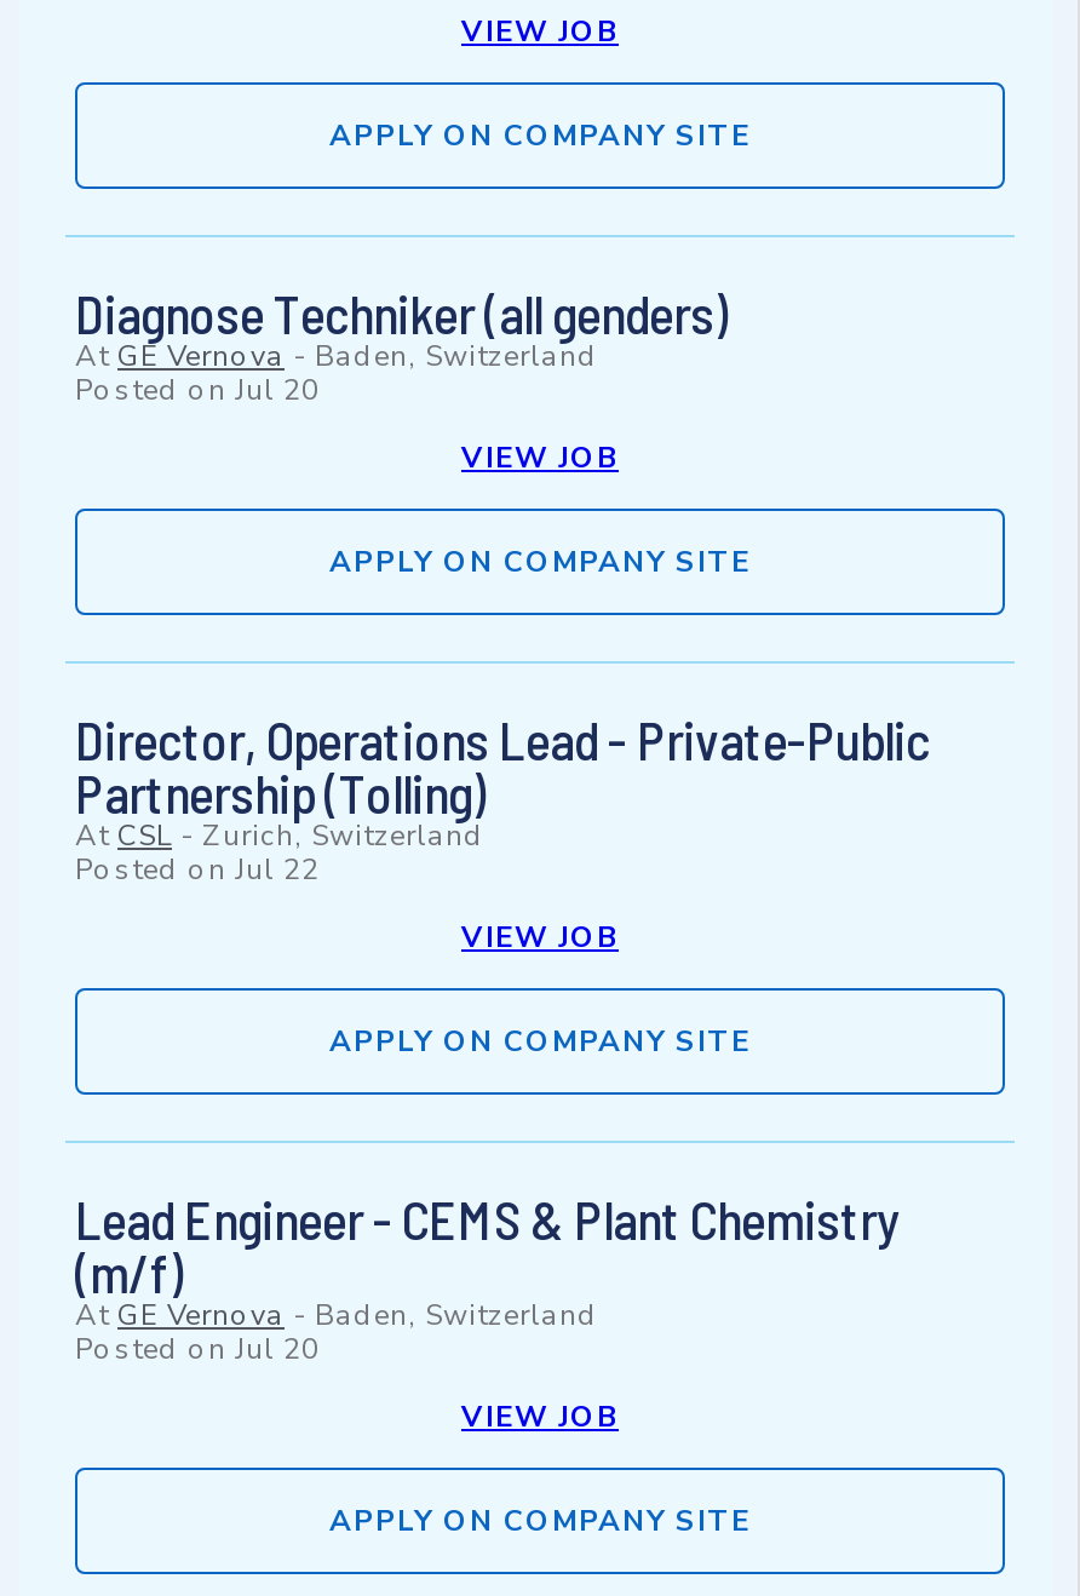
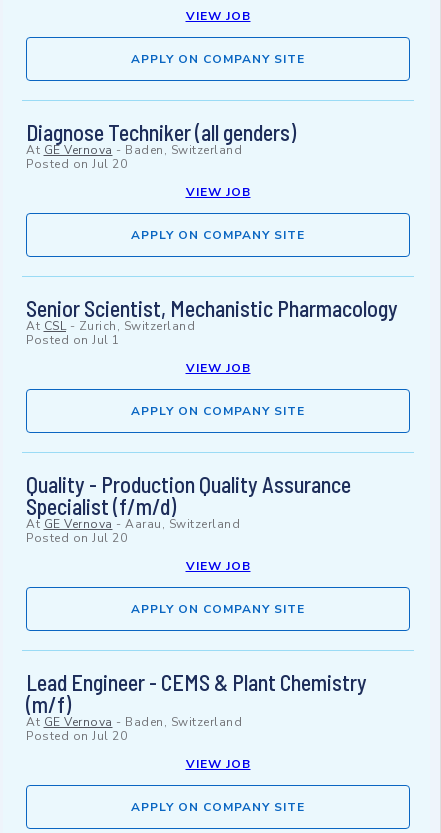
[75,708,930,824] Director, Operations Lead - Private-Public | Partnership (Tolling) -> [26,295,398,321] Senior Scientist, Mechanistic Pharmacology
moved [75,817,484,856] -> [26,318,195,334]: At CSL - Zurich, Switzerland
[75,851,320,890] Posted on Jul 22 -> [26,332,351,546] Posted on Jul 1 | VIEW JOB | APPLY ON COMPANY SITE | Quality - Production Quality Assurance | Specialist (f/m/d) | At GE Vernova - Aarau, Switzerland | Posted onJul 20

